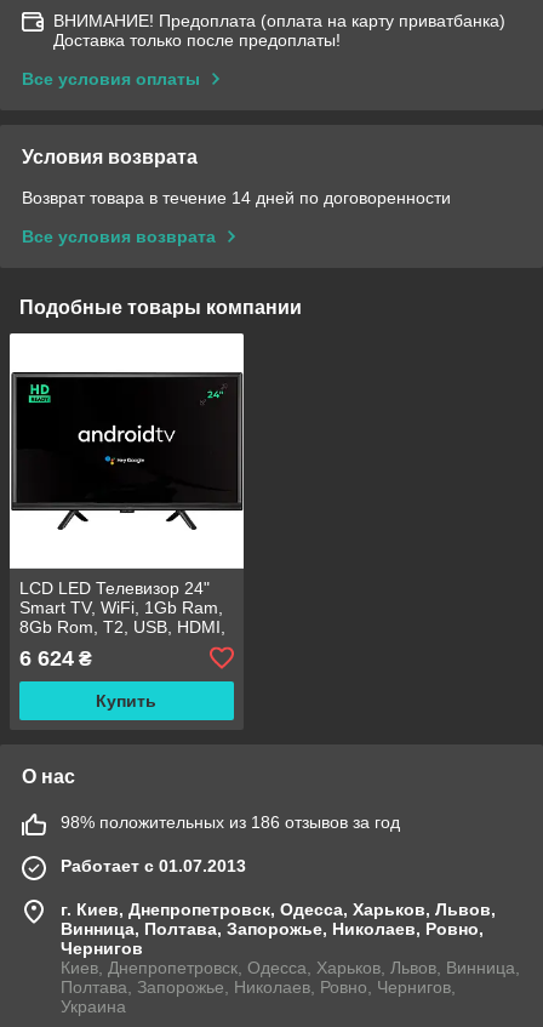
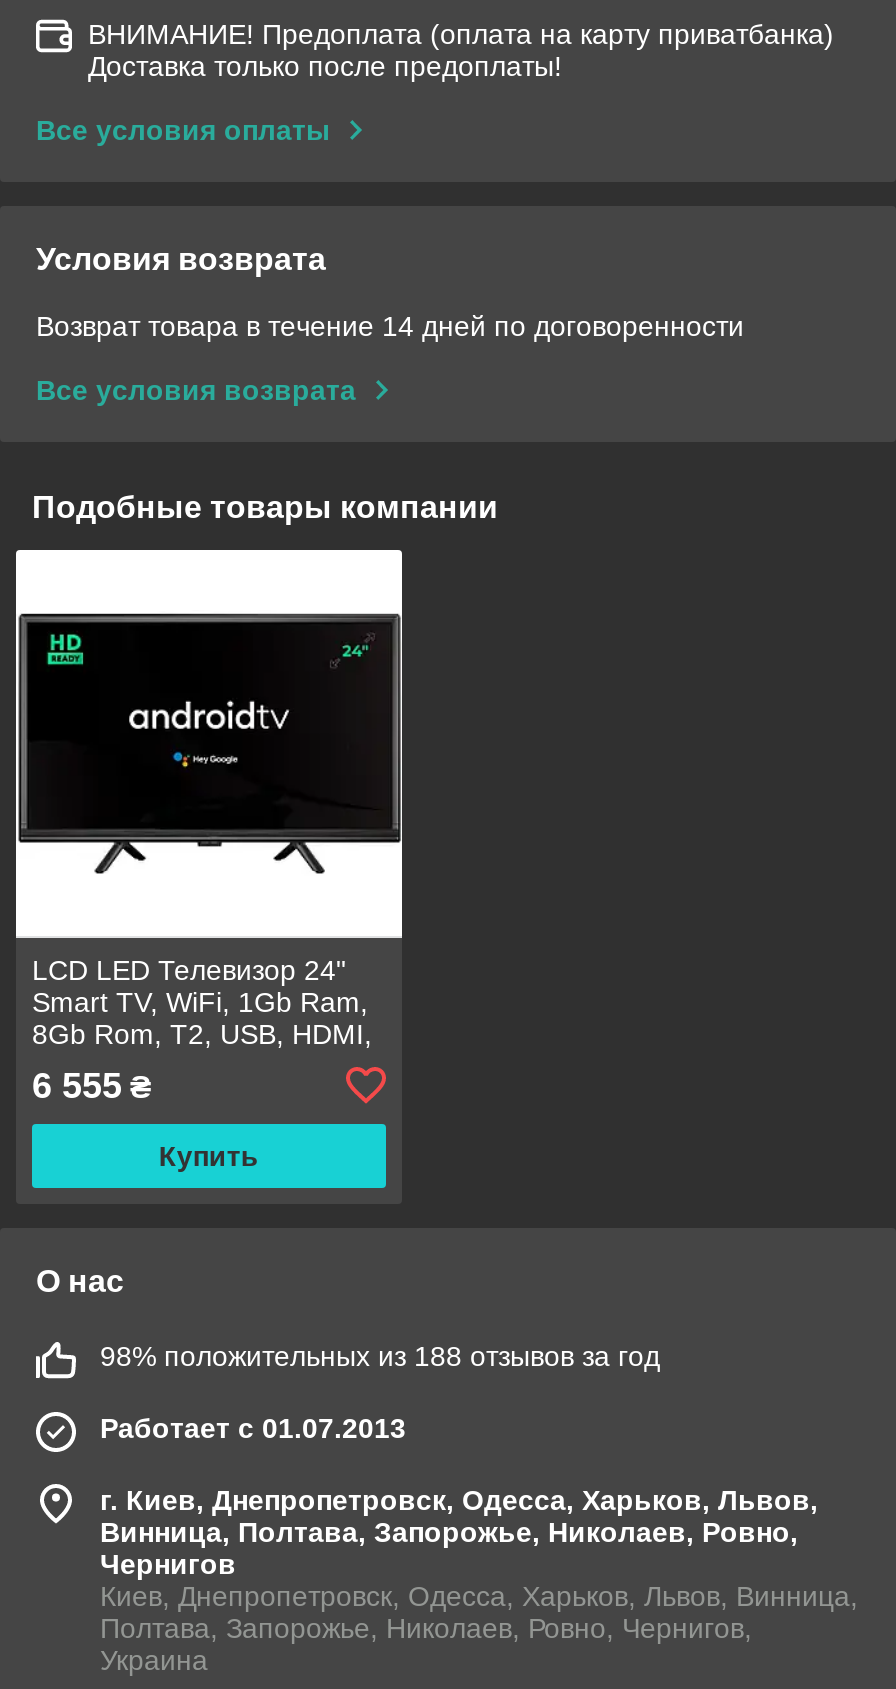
[19,646,92,670] 6 624 ₴ -> [32,1066,152,1106] 6 555 ₴
[61,812,400,832] 98% положительных из 186 отзывов за год -> [100,1340,660,1372] 98% положительных из 188 отзывов за год

